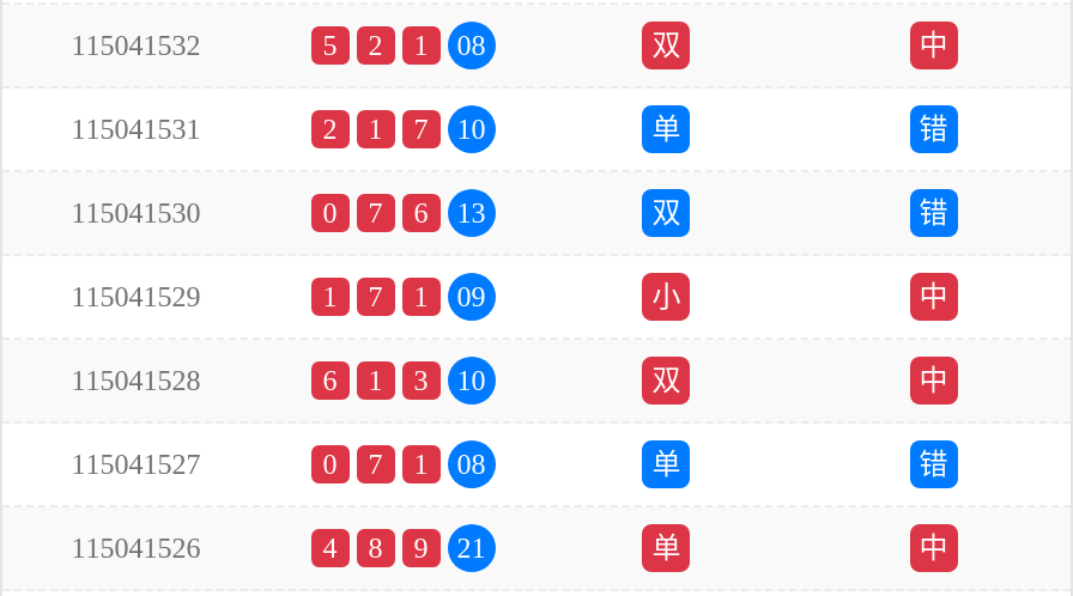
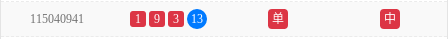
[71,29,383,62] 115041532 | 5 | 2 -> [30,12,84,26] 115040941
[71,29,948,565] 08 | 双 | 中 | 115041531 | 2 | 1 | 7 | 10 | 单 | 错 | 115041530 | 0 | 7 | 6 | 13 | 双 | 错 | 115041529 | 1 | 7 | 1 | 09 | 小 | 中 | 115041528 | 6 | 1 | 3 | 10 | 双 | 中 | 115041527 | 0 | 7 | 1 | 08 | 单 | 错 | 115041526 | 4 | 8 -> none
[457,531,486,565] 21 -> [173,12,203,26] 3 | 13

